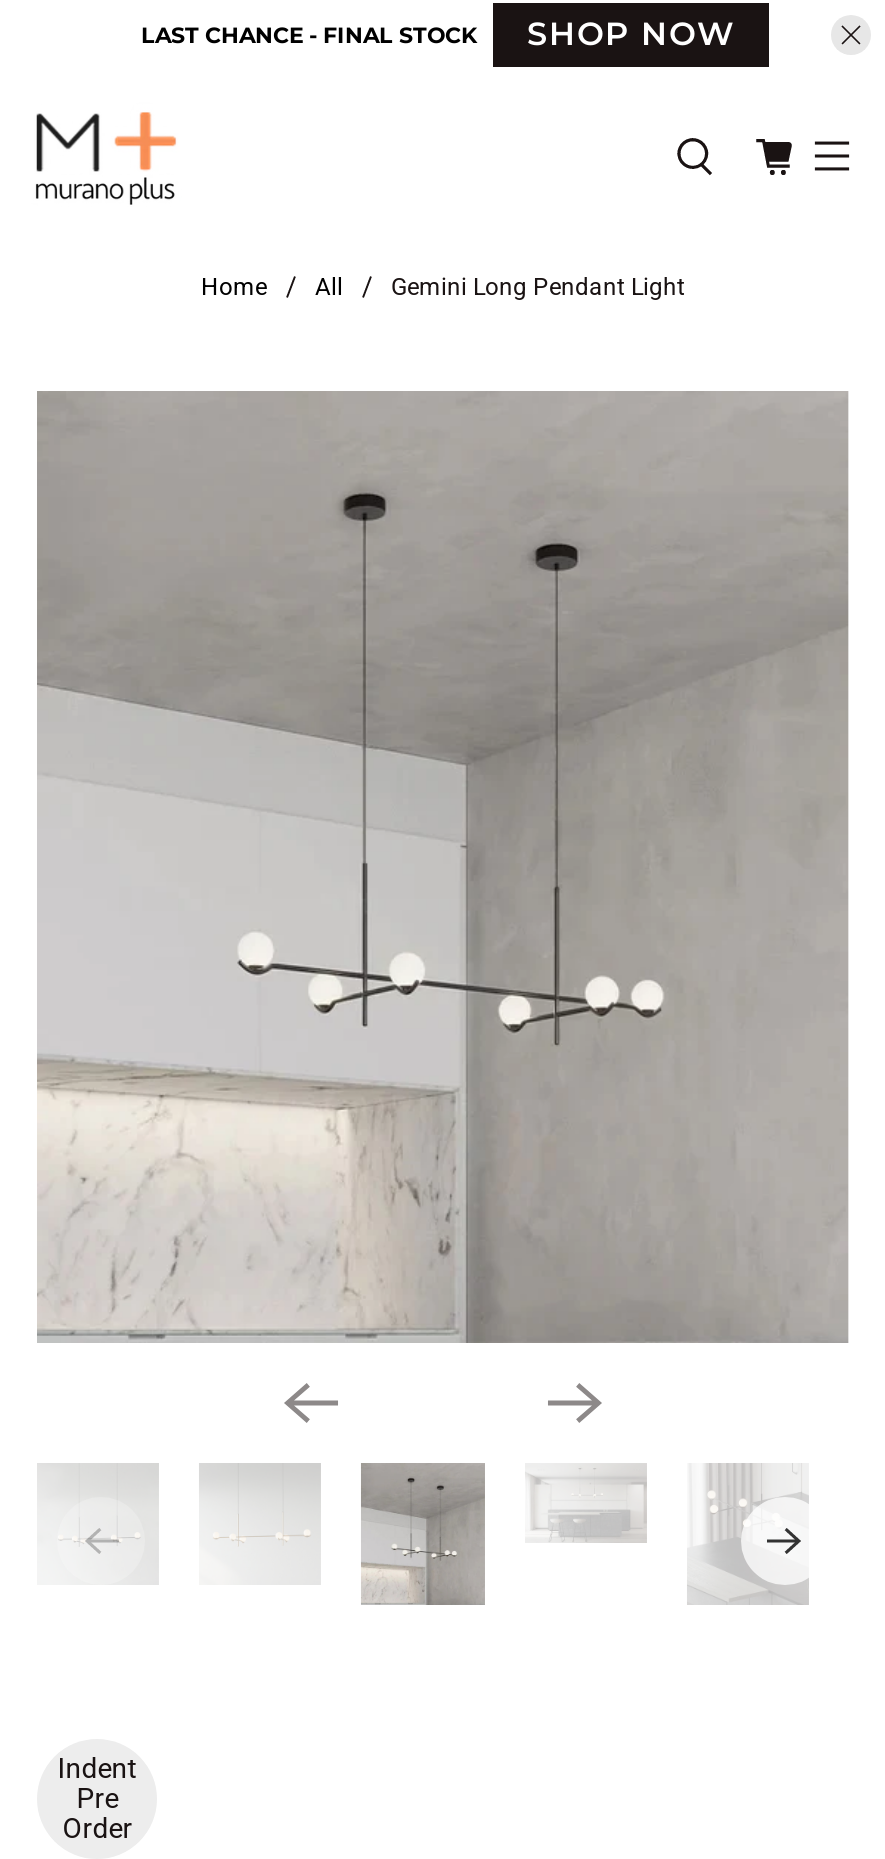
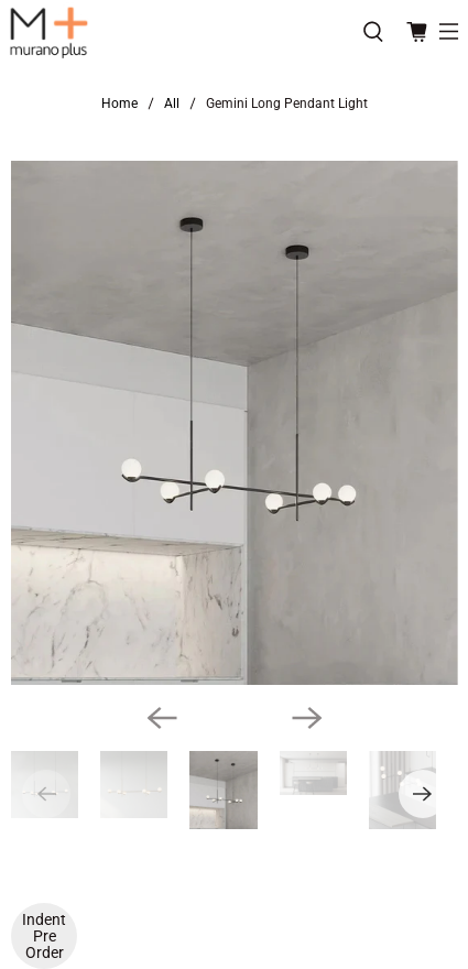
[141,15,735,53] LAST CHANCE - FINAL STOCK | SHOP NOW -> none

